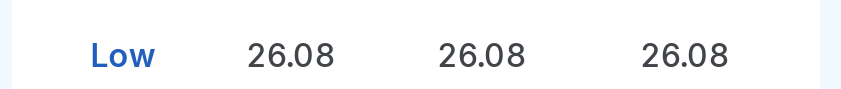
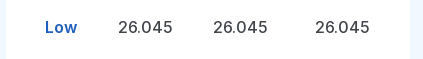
[247,35,335,75] 26.08 -> [118,17,173,37] 26.045
[438,35,526,75] 26.08 -> [213,17,268,37] 26.045
[641,35,729,75] 26.08 -> [315,17,370,37] 26.045

